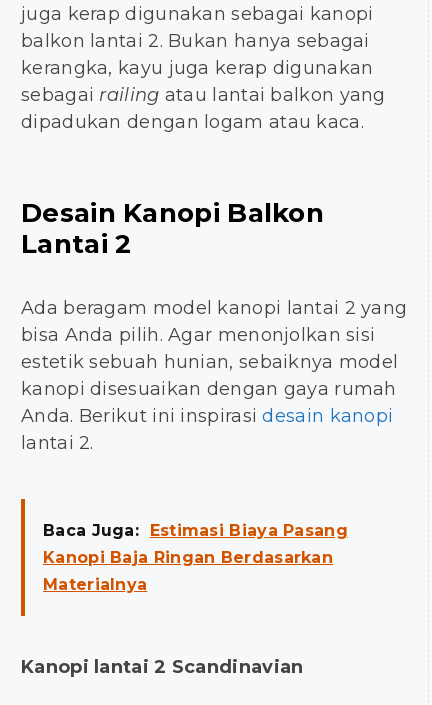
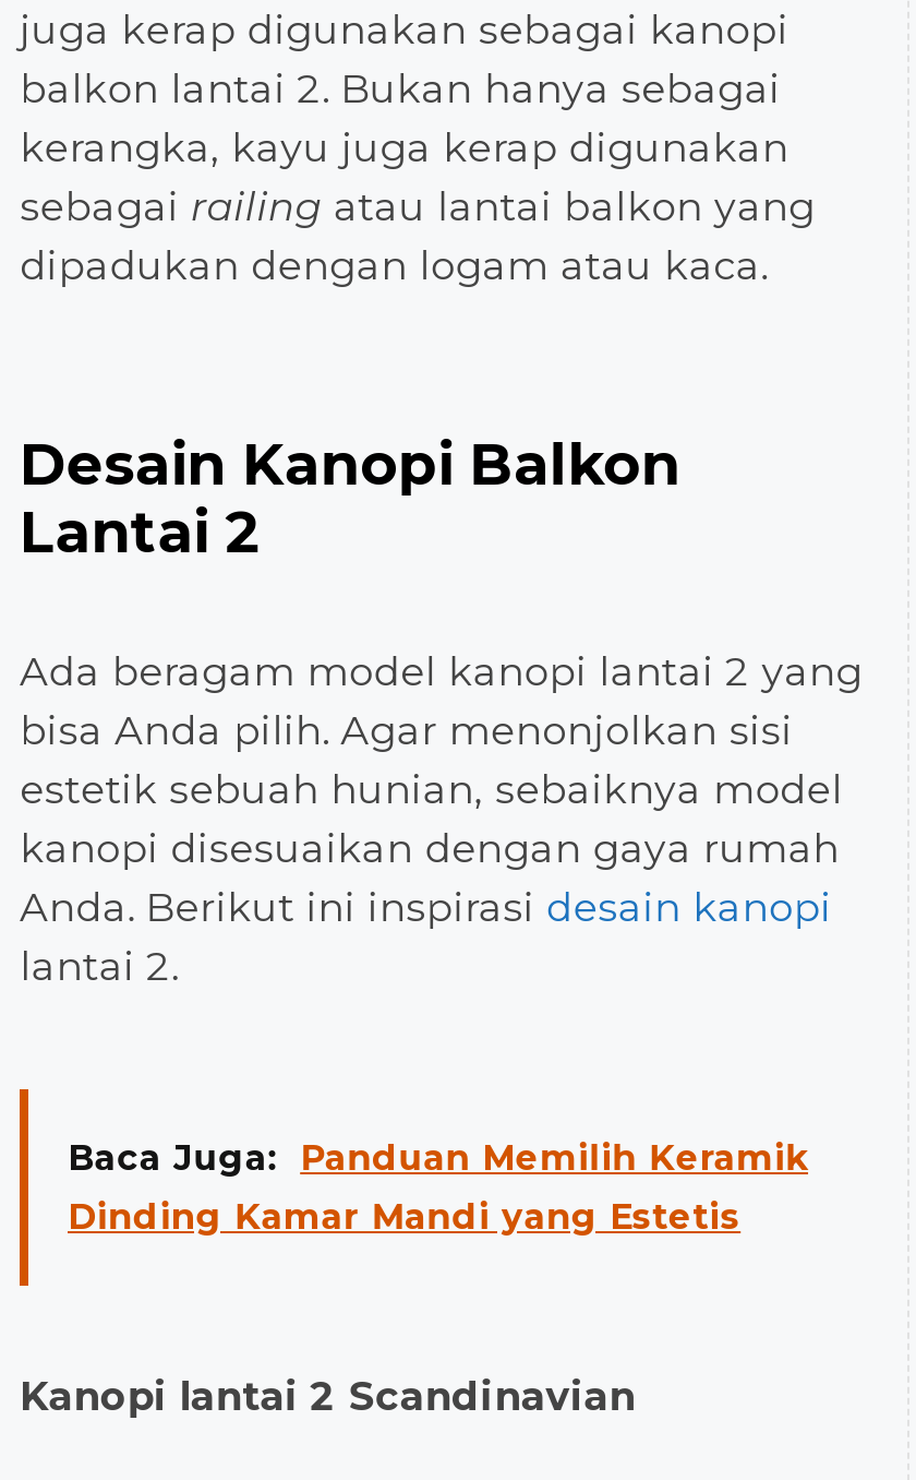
[43,521,348,594] Baca Juga: Estimasi Biaya Pasang | Kanopi Baja Ringan Berdasarkan | Materialnya -> [68,1138,808,1238] Baca Juga: Panduan Memilih Keramik | Dinding Kamar Mandi yang Estetis

